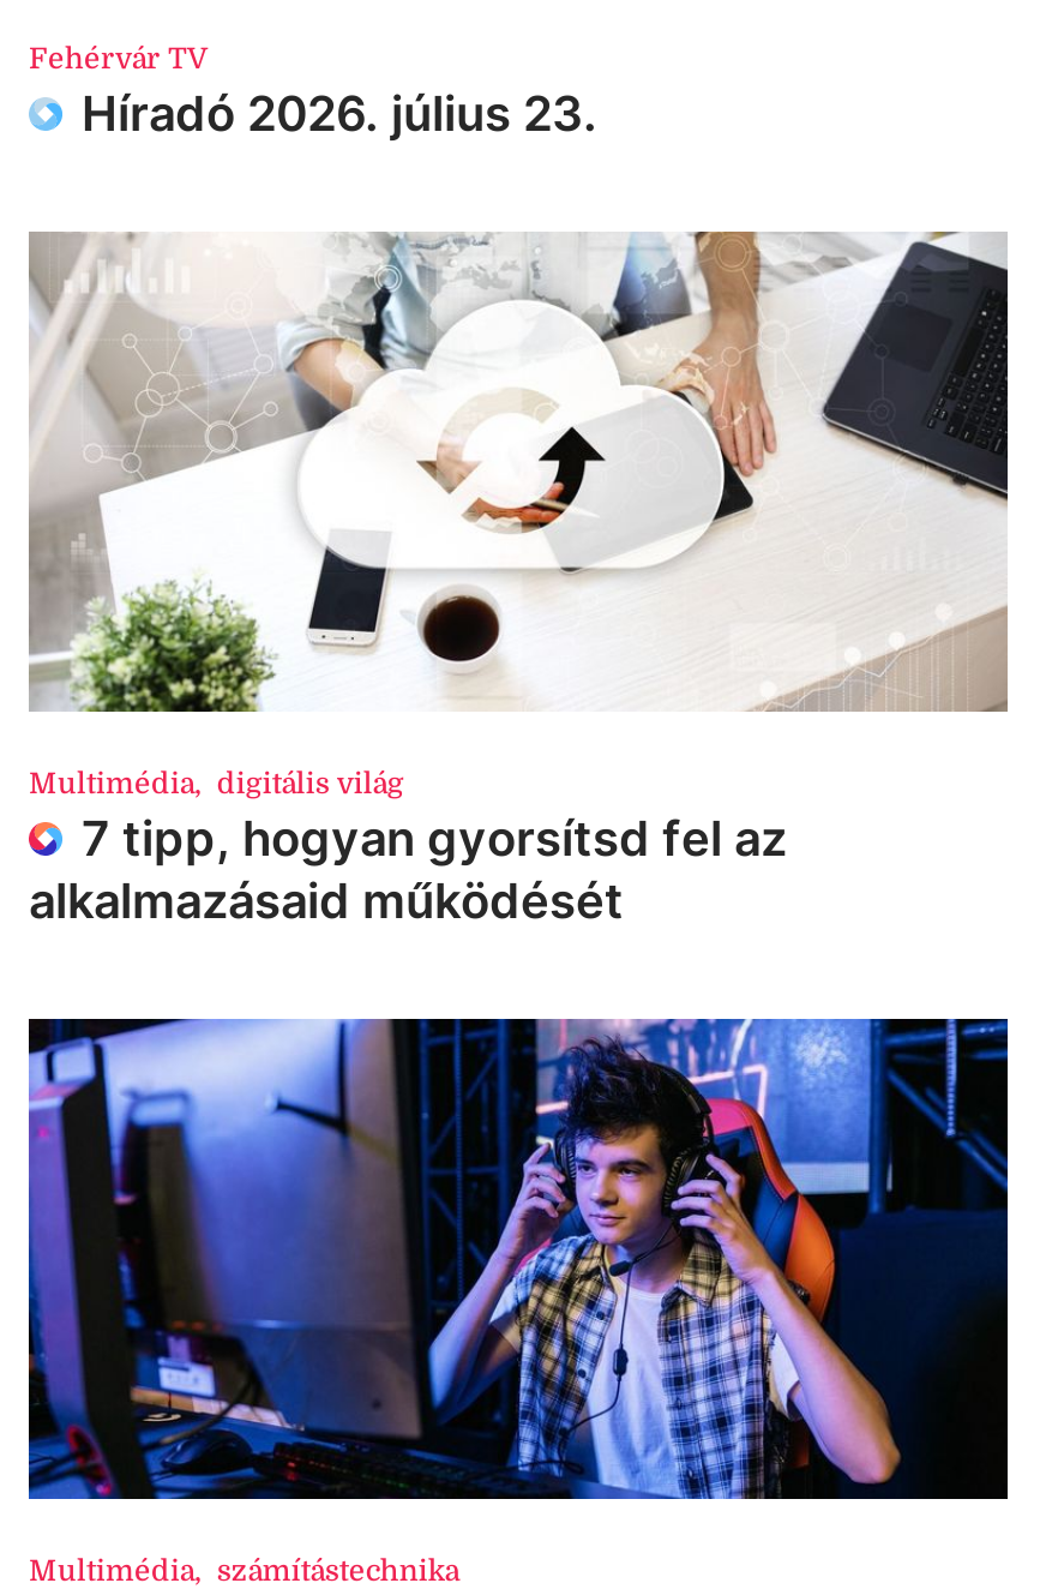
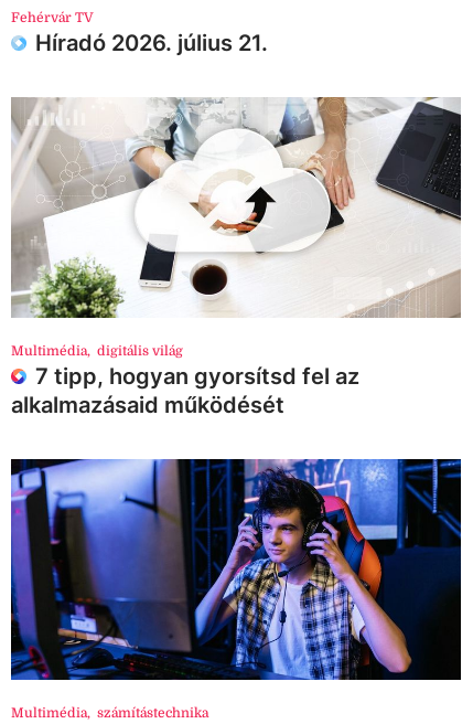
[82,85,597,143] Híradó 2026. július 23. -> [35,30,268,56] Híradó 2026. július 21.

